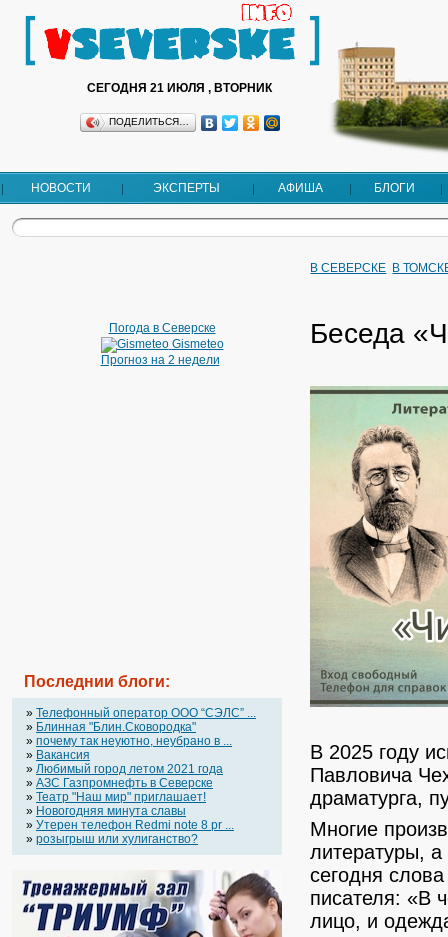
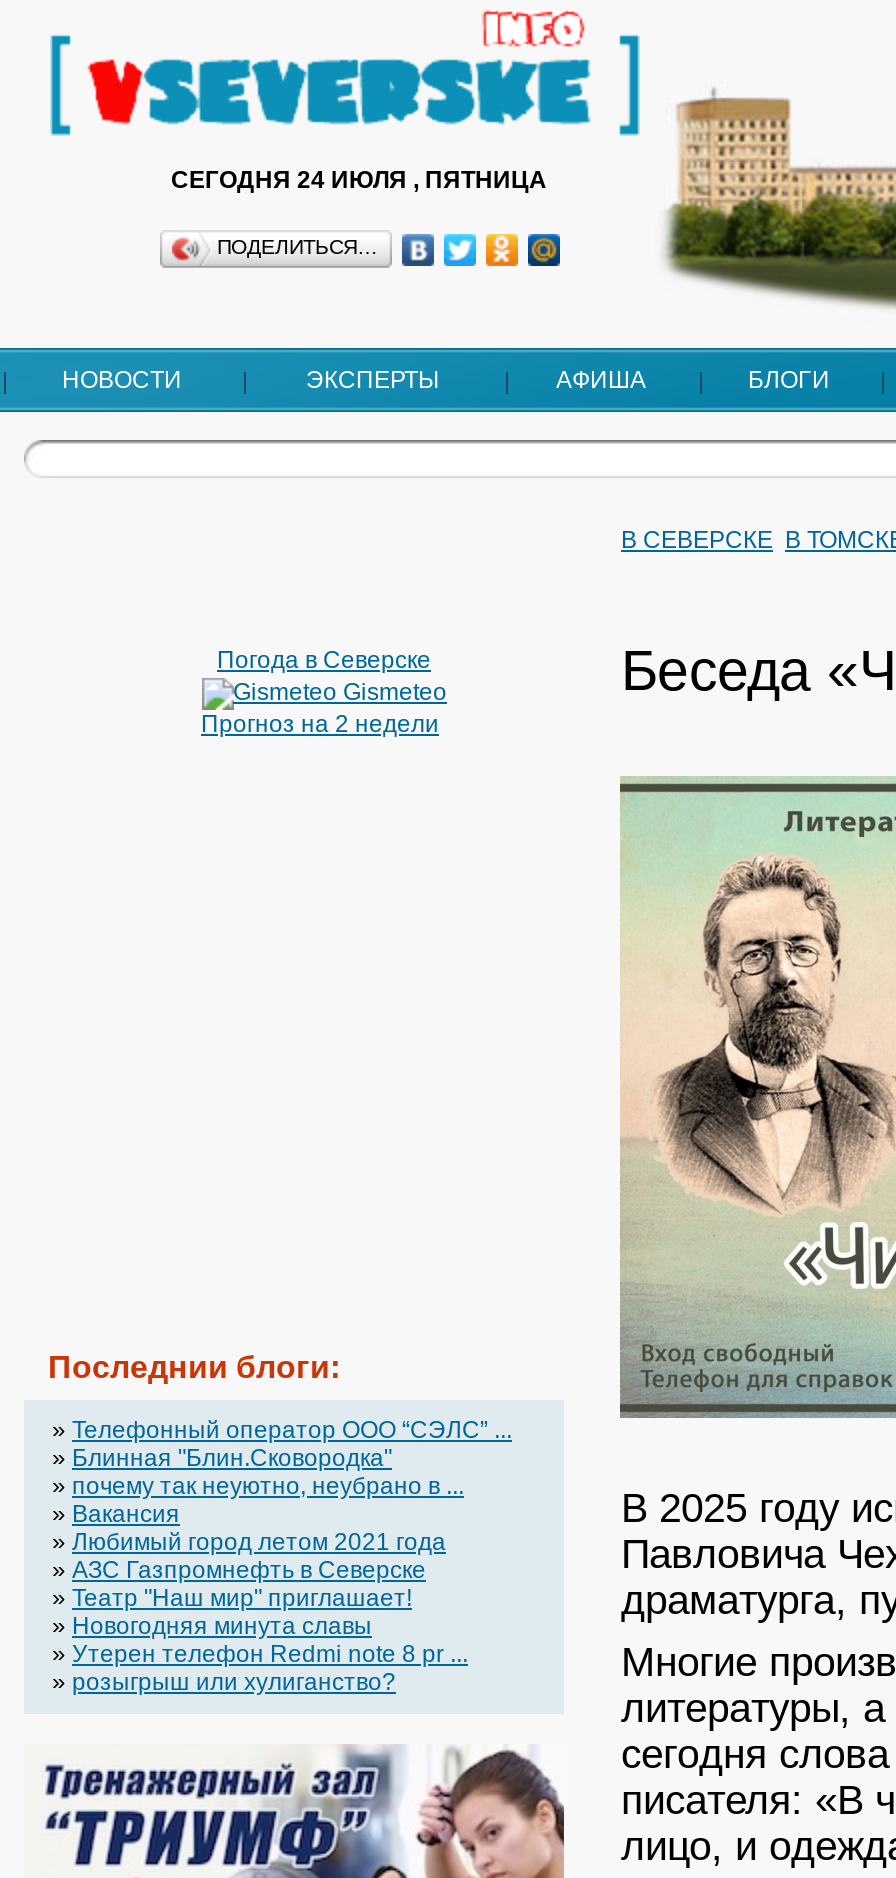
[87,81,272,95] СЕГОДНЯ 21 ИЮЛЯ , ВТОРНИК -> [171,166,547,194] СЕГОДНЯ 24 ИЮЛЯ , ПЯТНИЦА

